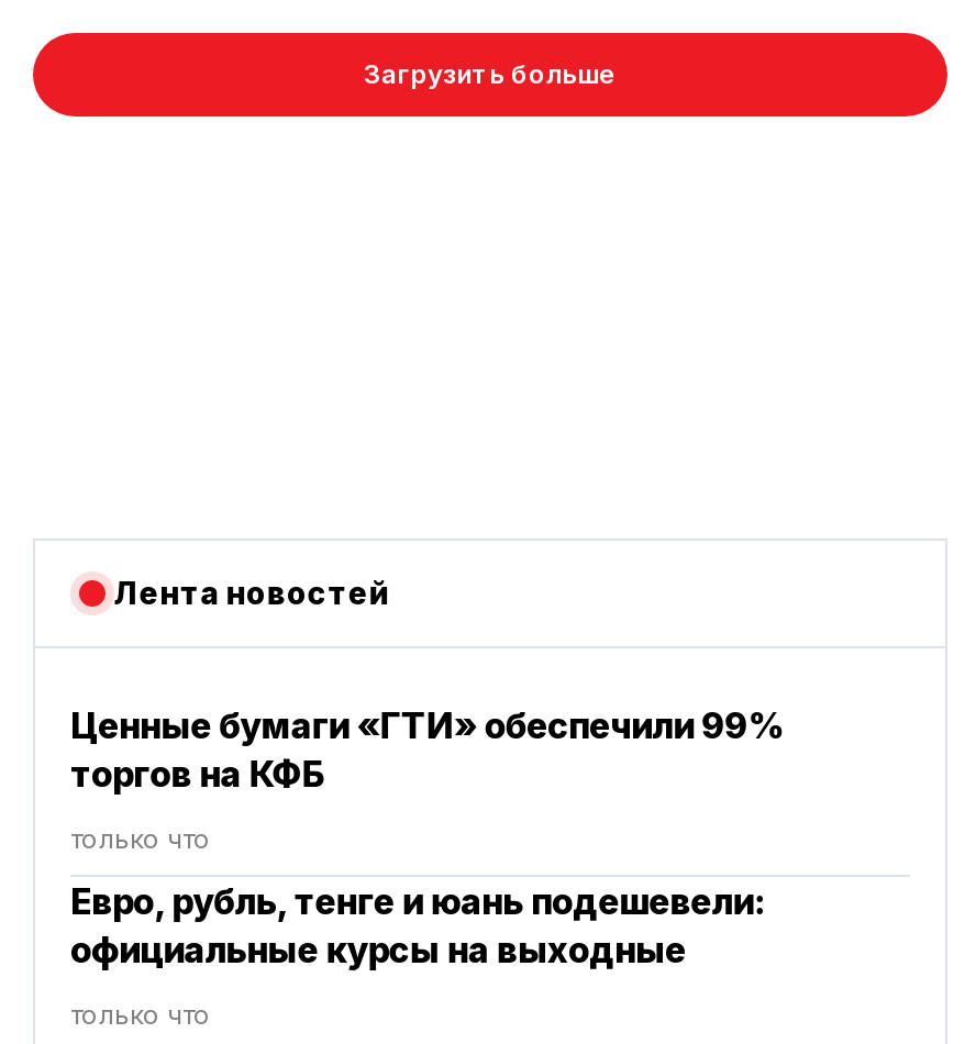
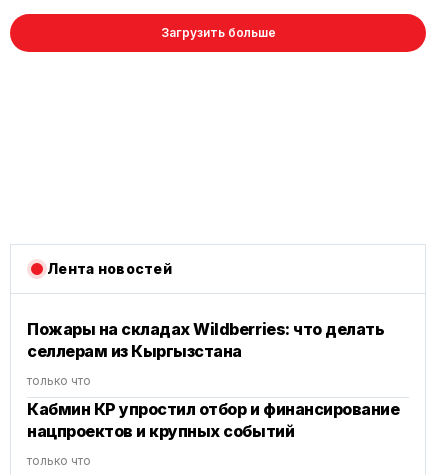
[70,703,782,796] Ценные бумаги «ГТИ» обеспечили 99% | торгов на КФБ -> [27,319,384,361] Пожары на складах Wildberries: что делать | селлерам из Кыргызстана
[70,879,763,971] Евро, рубль, тенге и юань подешевели: | официальные курсы на выходные -> [27,399,399,441] Кабмин КР упростил отбор и финансирование | нацпроектов и крупных событий

